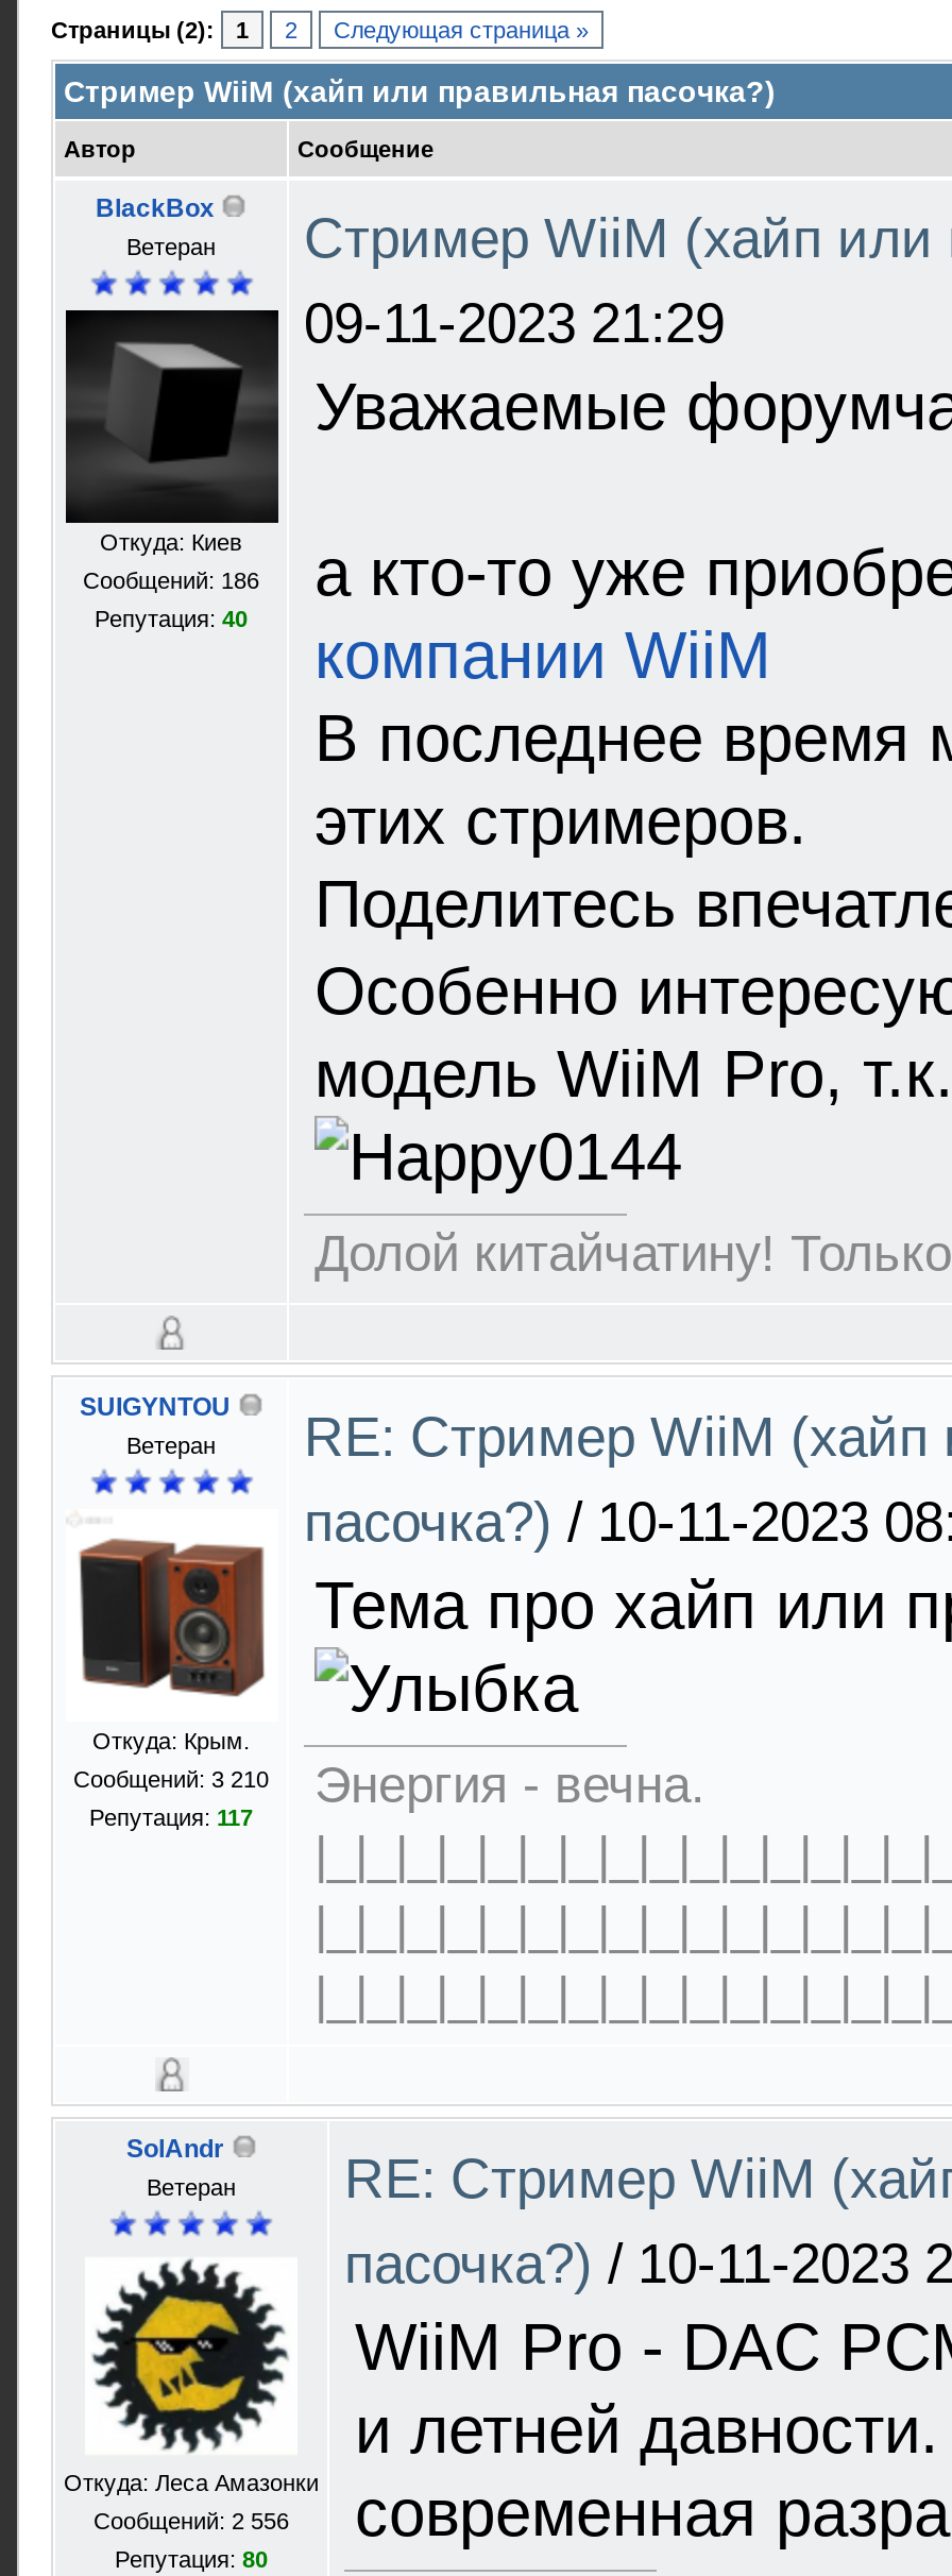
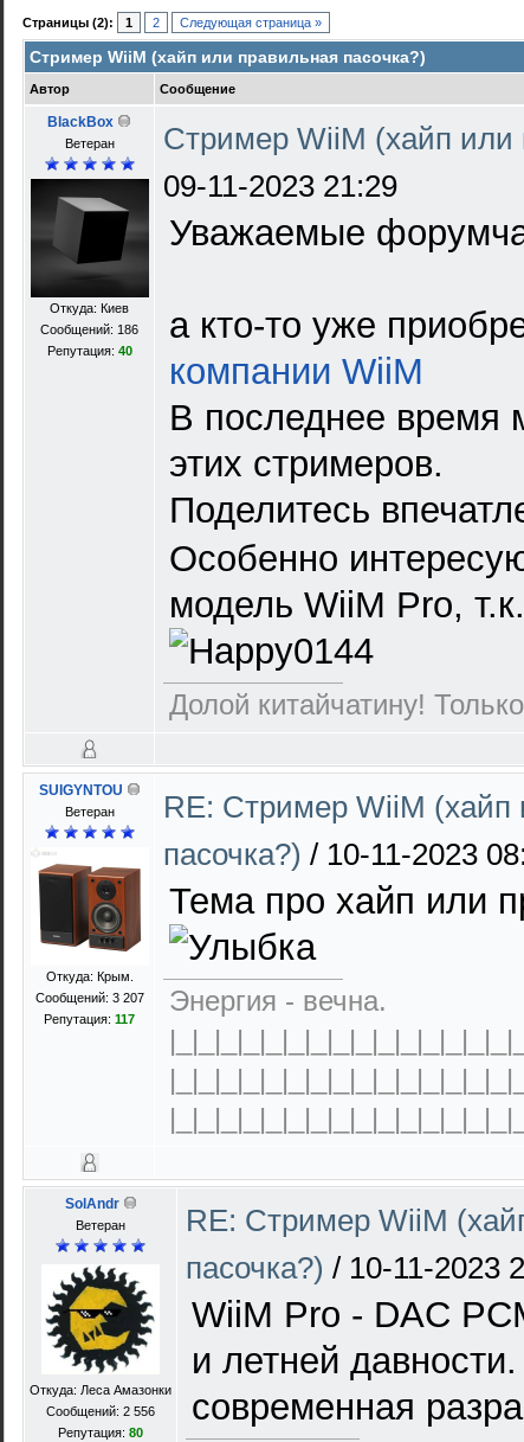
[73,1756,705,1813] Сообщений: 3 210 Энергия - вечна. -> [35,985,387,1017] Сообщений: 3 207 Энергия - вечна.

